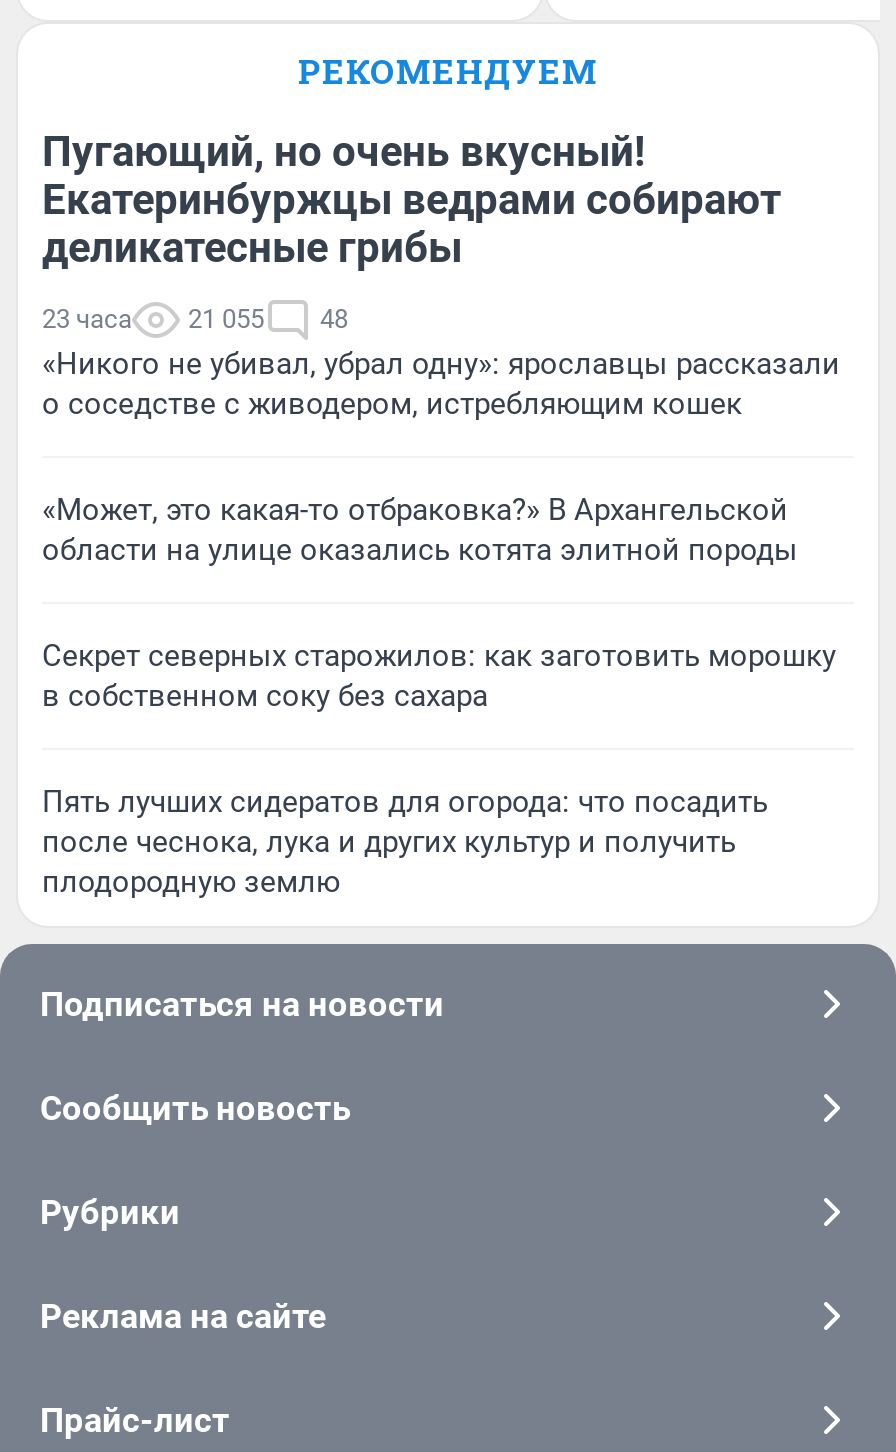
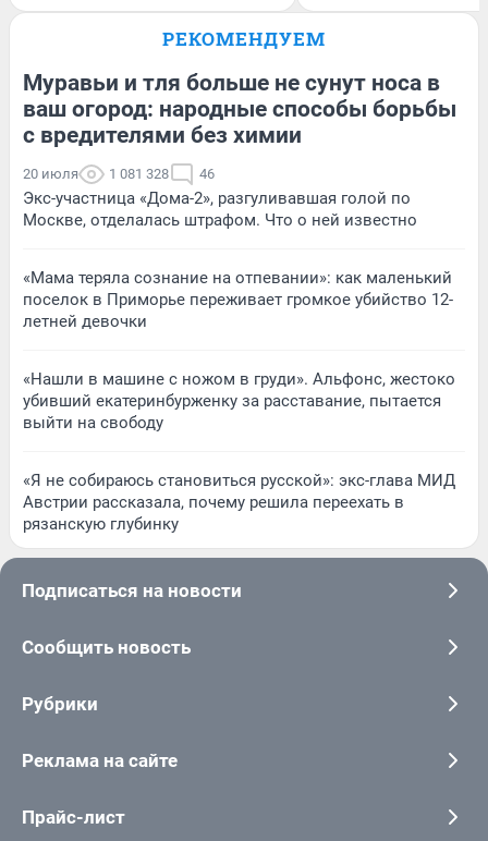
[42,127,782,271] Пугающий, но очень вкусный! | Екатеринбуржцы ведрами собирают | деликатесные грибы -> [23,69,456,148] Муравьи и тля больше не сунут носа в | ваш огород: народные способы борьбы | с вредителями без химии
[42,303,840,421] 23 часа | 21 055 | 48 | «Никого не убивал, убрал одну»: ярославцы рассказали | о соседстве с живодером, истребляющим кошек -> [23,165,417,230] 20 июля | 1 081 328 | 46 | Экс-участница «Дома-2», разгуливавшая голой по | Москве, отделалась штрафом. Что о ней известно
[42,491,798,567] «Может, это какая-то отбраковка?» В Архангельской | области на улице оказались котята элитной породы -> [23,268,453,331] «Мама теряла сознание на отпевании»: как маленький | поселок в Приморье переживает громкое убийство 12- | летней девочки
[42,637,836,713] Секрет северных старожилов: как заготовить морошку | в собственном соку без сахара -> [23,369,455,432] «Нашли в машине с ножом в груди». Альфонс, жестоко | убивший екатеринбурженку за расставание, пытается | выйти на свободу
[42,783,768,899] Пять лучших сидератов для огорода: что посадить | после чеснока, лука и других культур и получить | плодородную землю -> [23,470,455,533] «Я не собираюсь становиться русской»: экс-глава МИД | Австрии рассказала, почему решила переехать в | рязанскую глубинку

